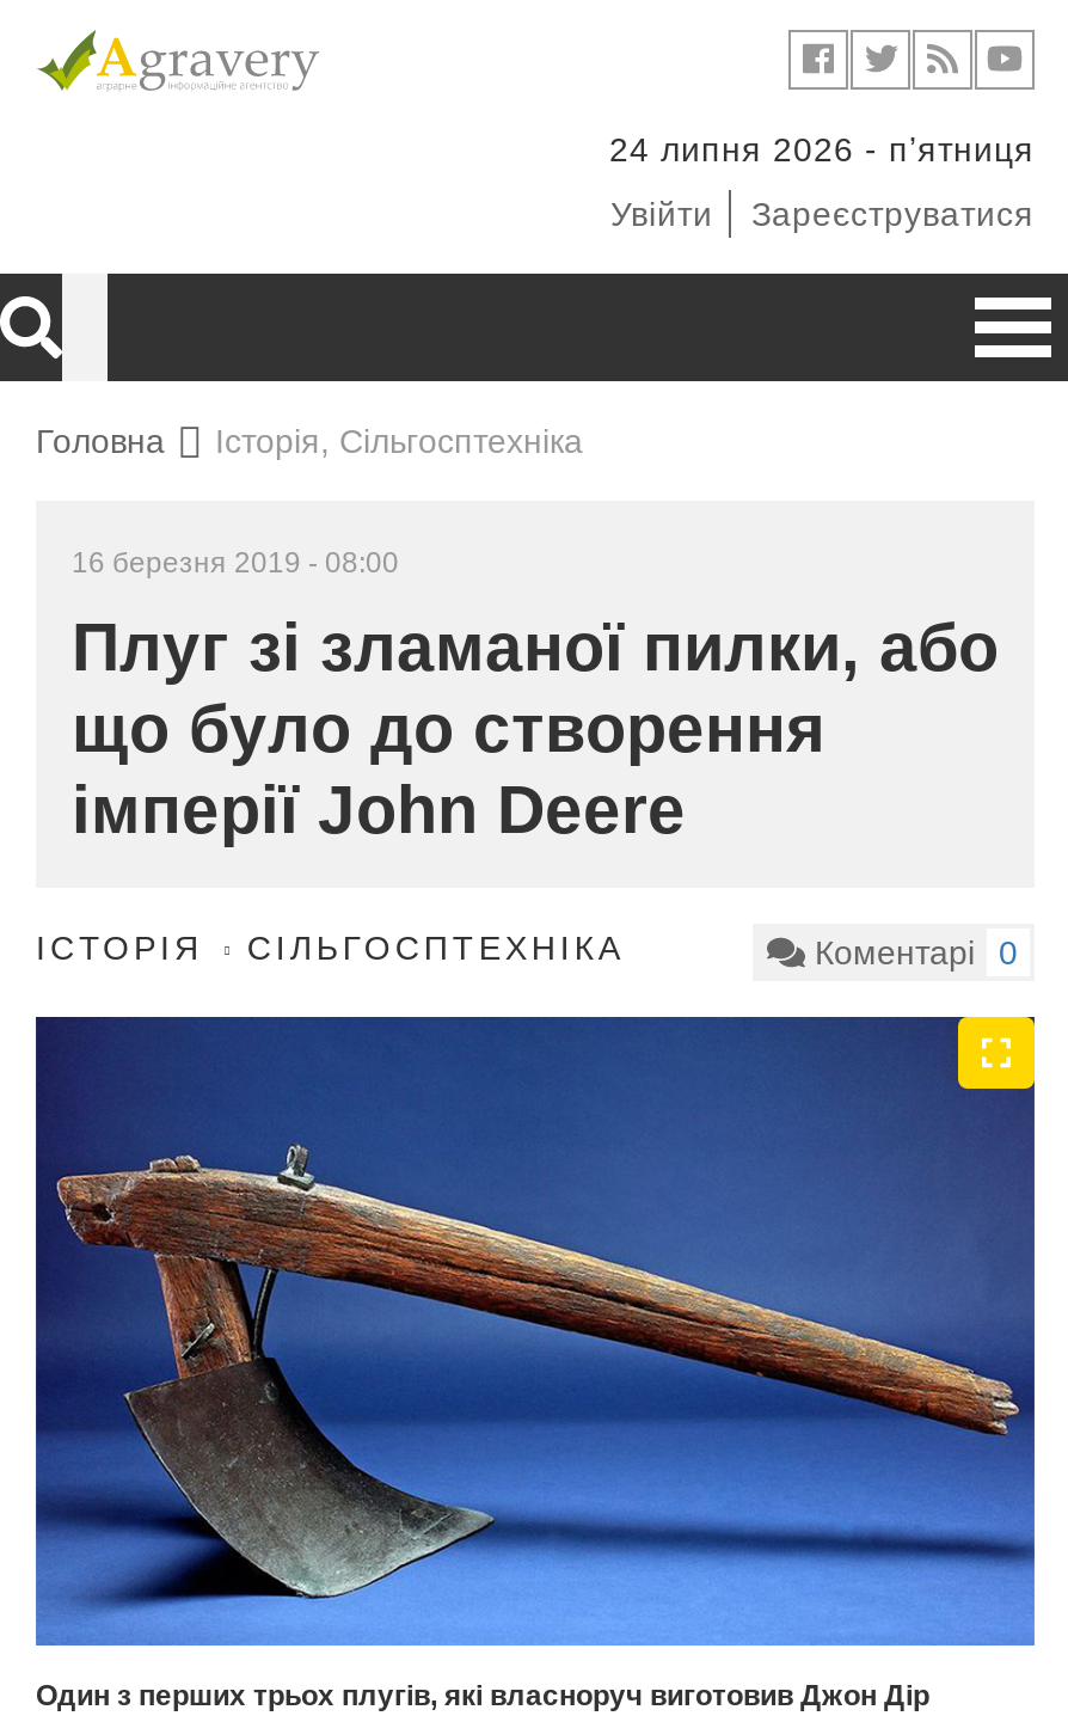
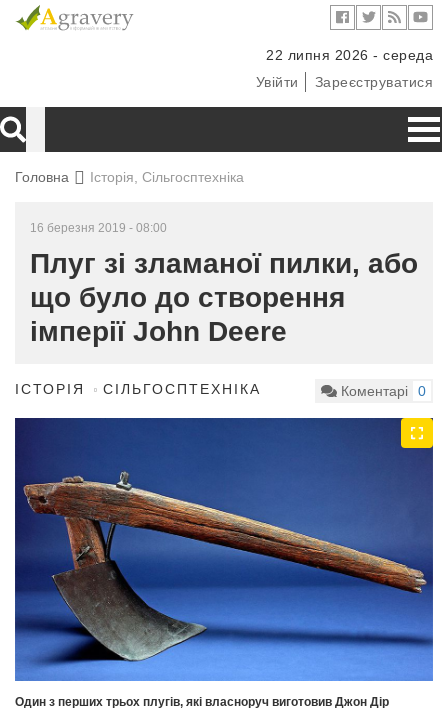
[609,130,1035,168] 24 липня 2026 - пʼятниця -> [266,47,433,63] 22 липня 2026 - середа

